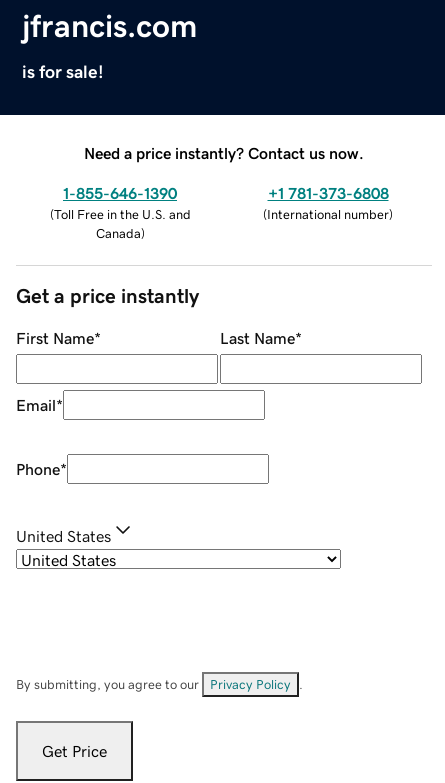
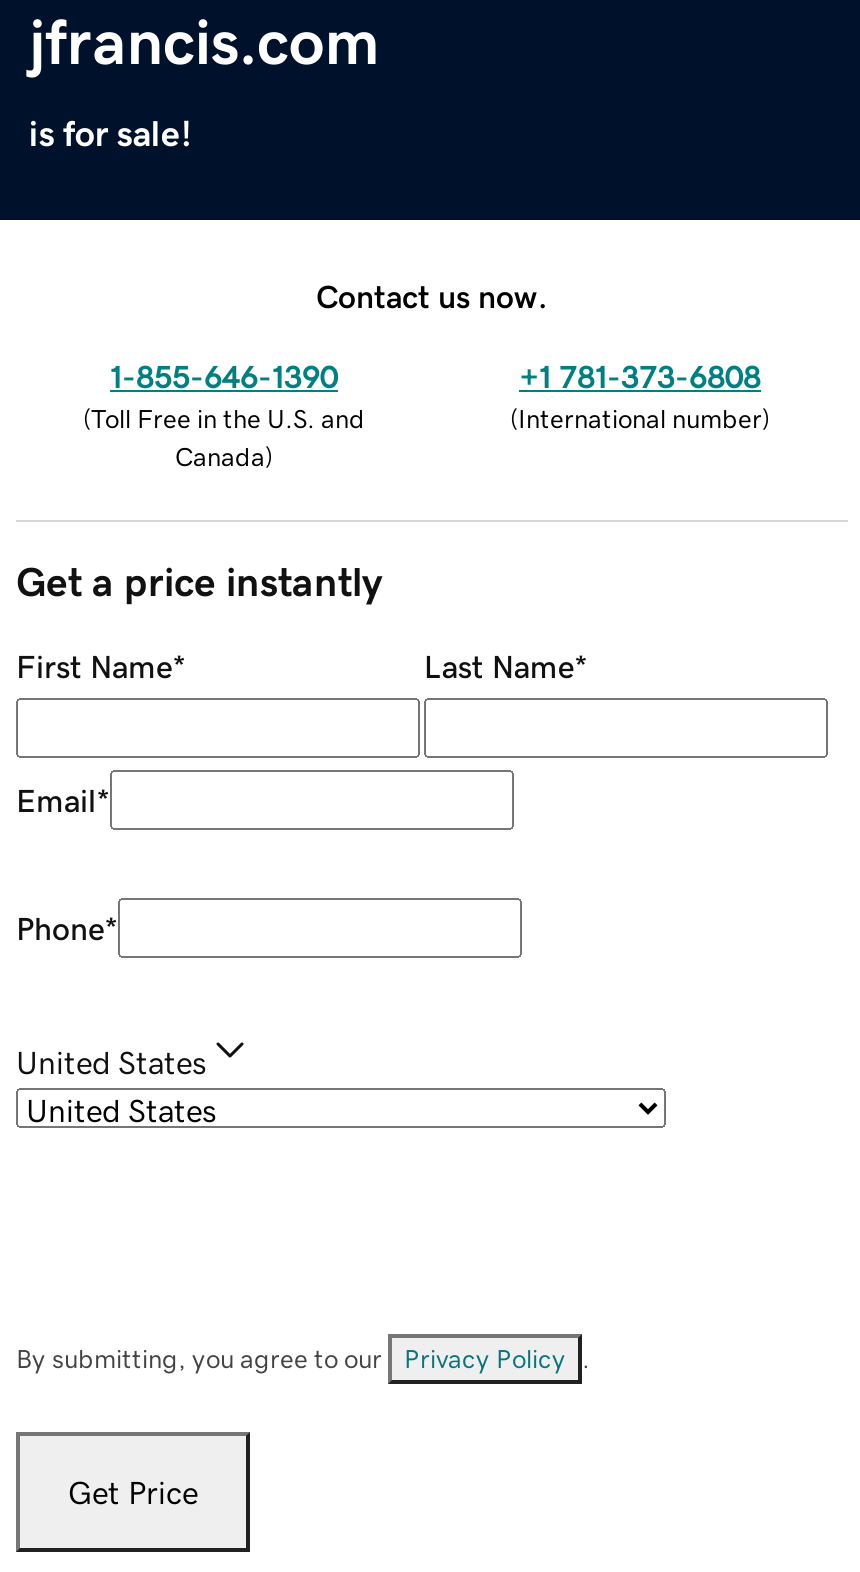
[84,145,364,161] Need a price instantly? Contact us now. -> [316,279,548,311] Contact us now.

